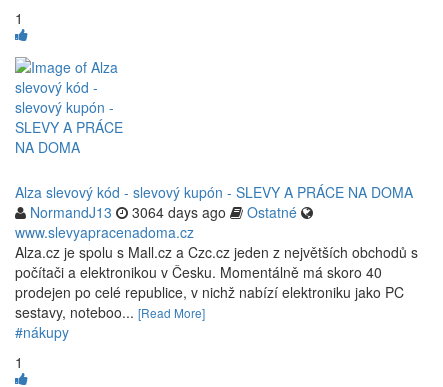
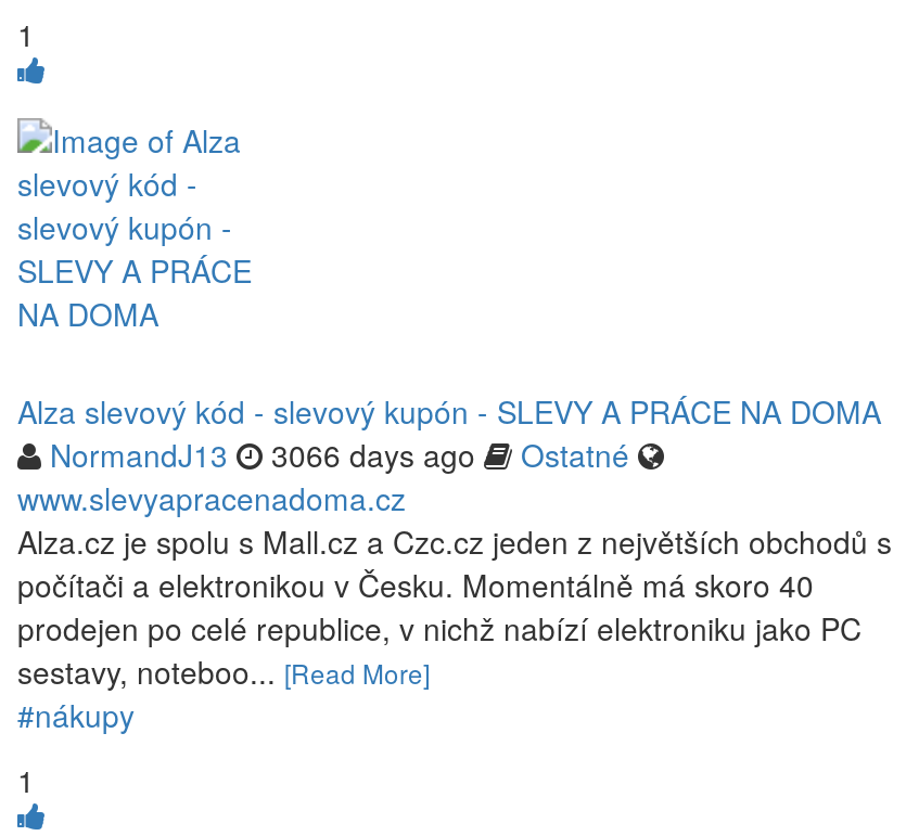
[30,202,297,222] NormandJ13 3064 days ago Ostatné -> [50,433,629,476] NormandJ13 3066 days ago Ostatné

